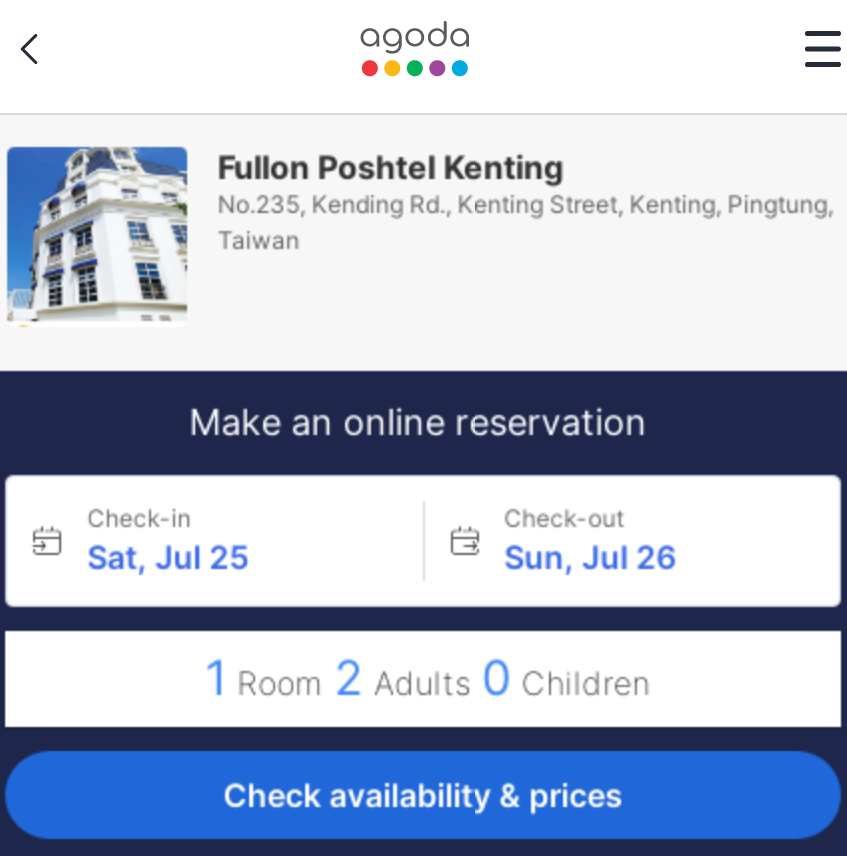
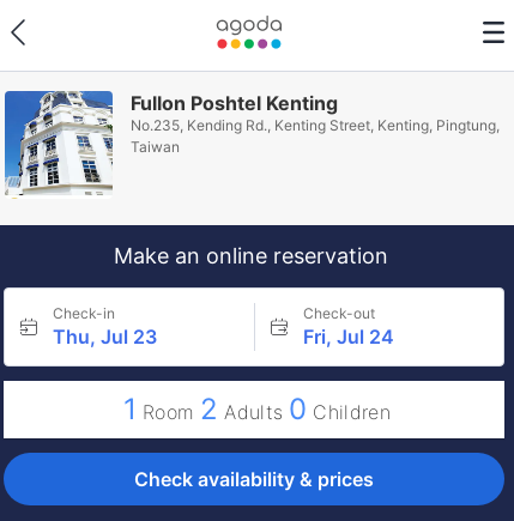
[87,537,249,577] Sat, Jul 25 -> [53,325,157,349] Thu, Jul 23
[504,537,676,577] Sun, Jul 26 -> [303,325,394,349] Fri, Jul 24

